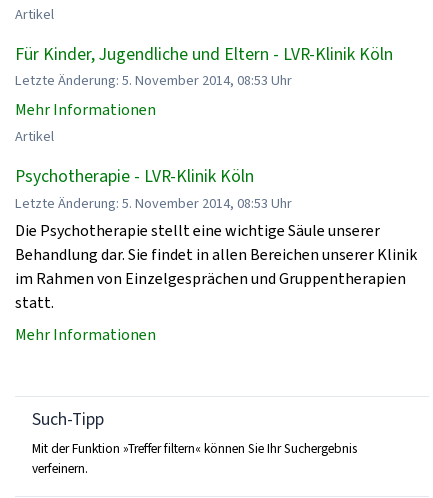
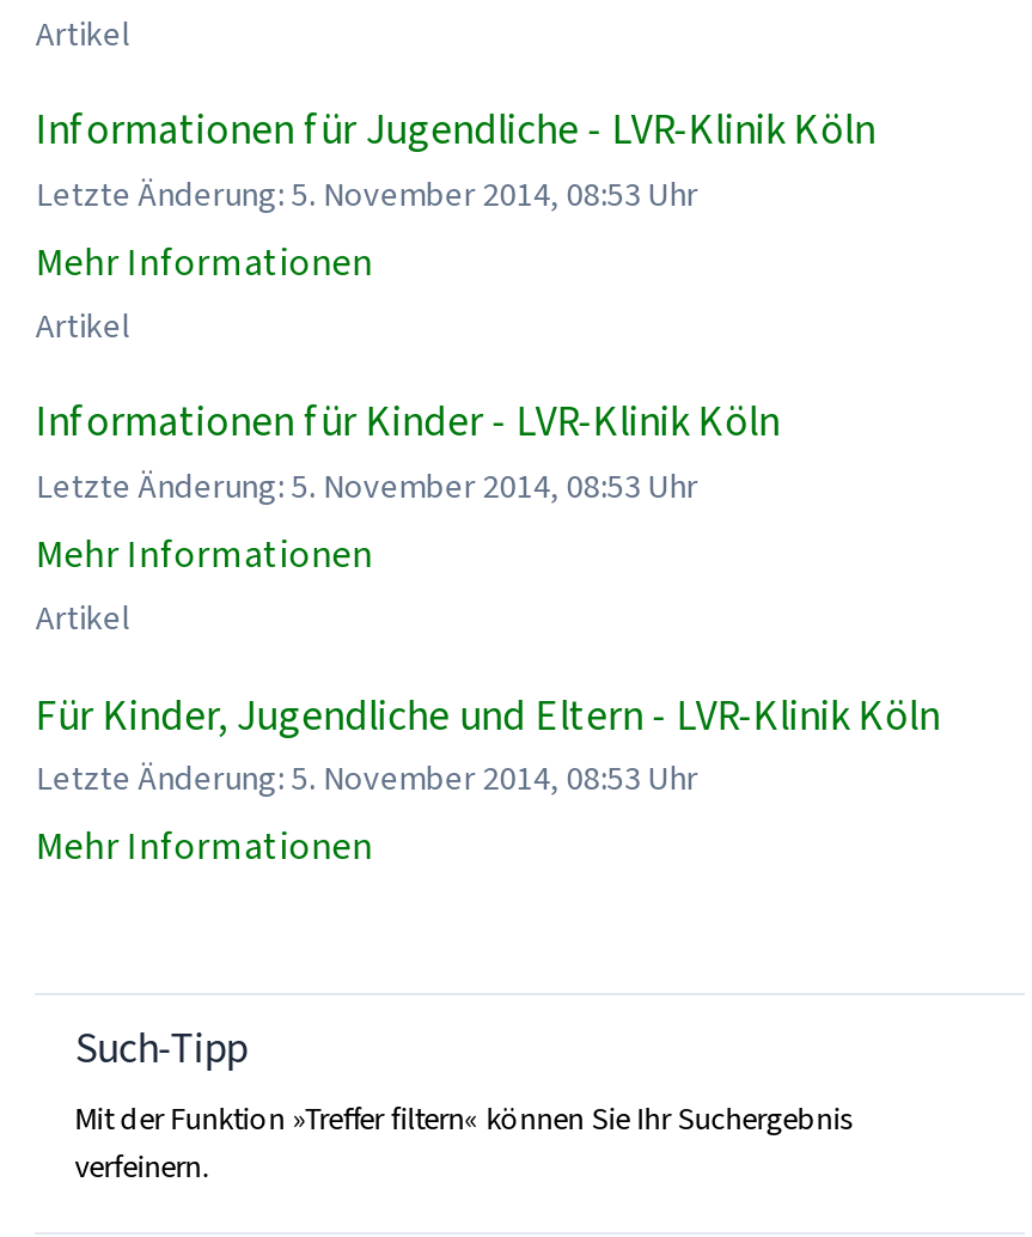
none -> [36,101,875,159] Informationen für Jugendliche - LVR-Klinik Köln
moved [15,42,393,66] -> [36,685,940,743]: Für Kinder, Jugendliche und Eltern - LVR-Klinik Köln
[15,164,254,188] Psychotherapie - LVR-Klinik Köln -> [36,393,779,451] Informationen für Kinder - LVR-Klinik Köln
[15,220,417,313] Die Psychotherapie stellt eine wichtige Säule unserer | Behandlung dar. Sie findet in allen Bereichen unserer Klinik | im Rahmen von Einzelgesprächen und Gruppentherapien | statt. -> [36,528,698,801] Mehr Informationen | Artikel | Letzte Änderung: 5. November 2014, 08:53 Uhr

